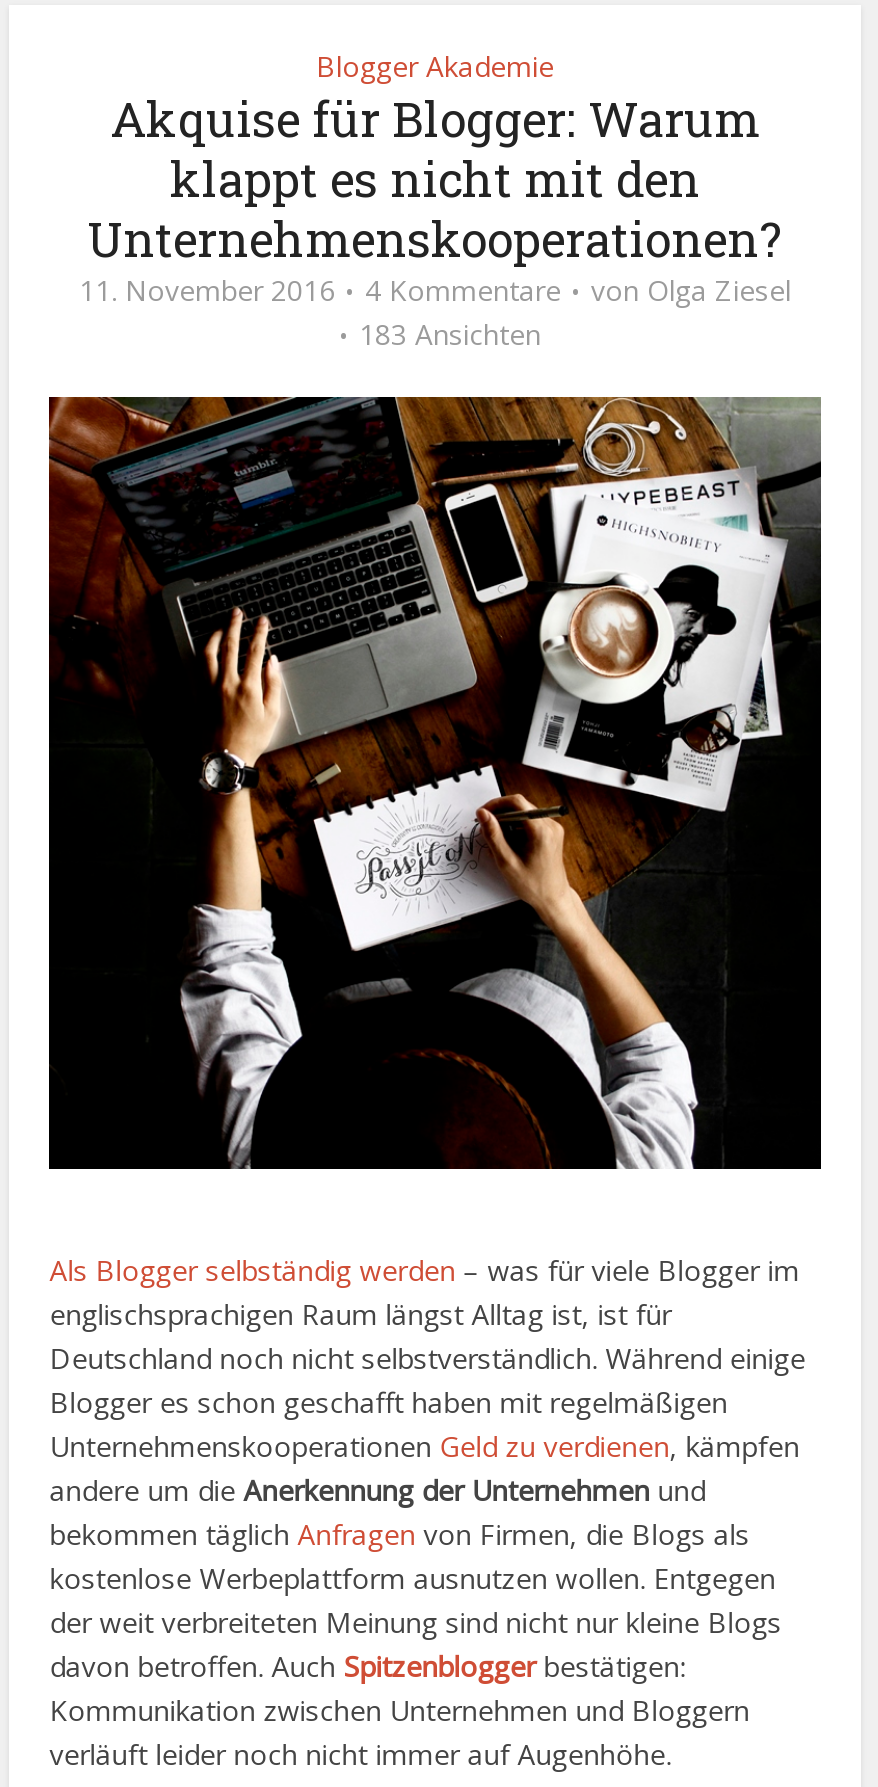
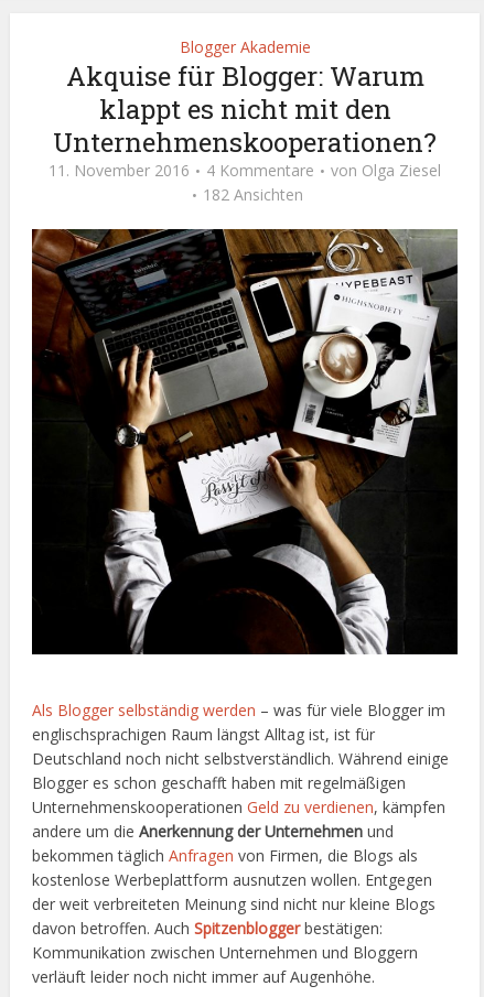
[359,315,541,353] 183 Ansichten -> [203,184,303,205] 182 Ansichten

